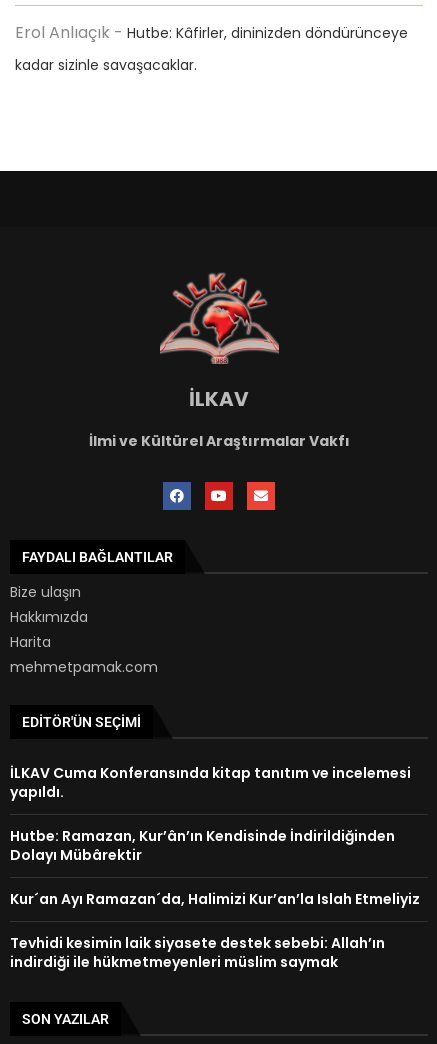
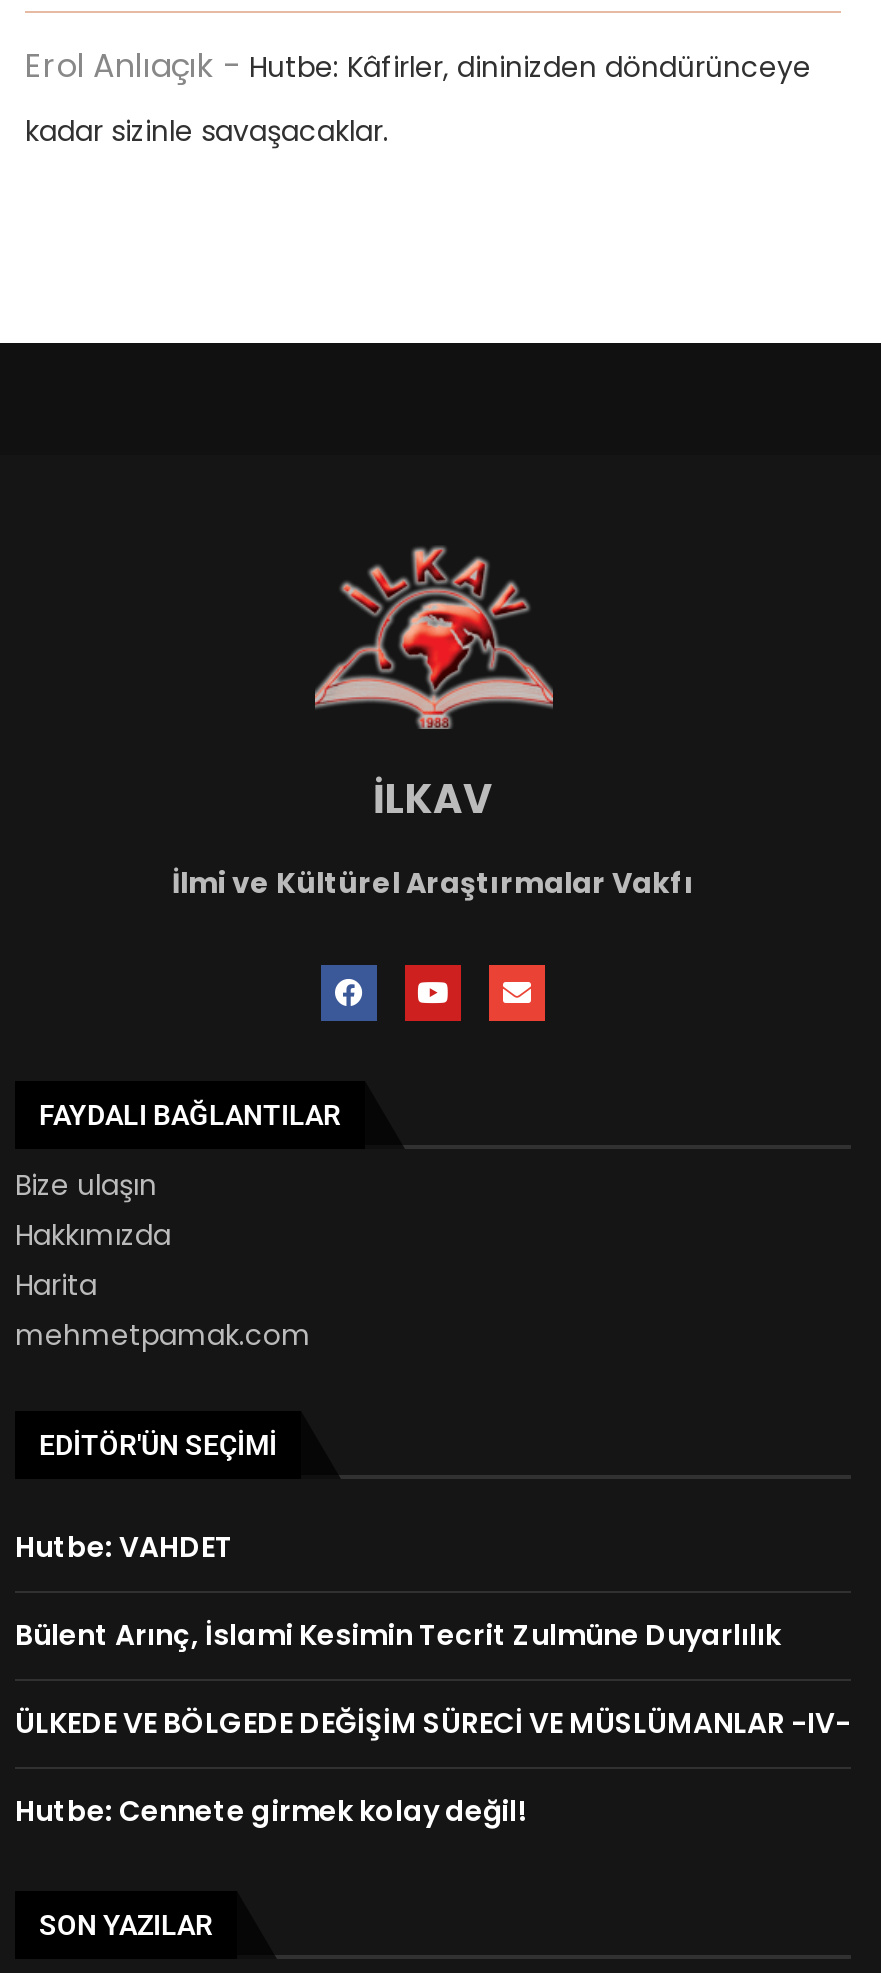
[10,763,411,802] İLKAV Cuma Konferansında kitap tanıtım ve incelemesi | yapıldı. -> [15,1528,233,1568] Hutbe: VAHDET
[10,826,395,865] Hutbe: Ramazan, Kur’ân’ın Kendisinde İndirildiğinden | Dolayı Mübârektir -> [15,1616,781,1656] Bülent Arınç, İslami Kesimin Tecrit Zulmüne Duyarlılık
[10,889,420,909] Kur´an Ayı Ramazan´da, Halimizi Kur’an’la Islah Etmeliyiz -> [15,1704,851,1744] ÜLKEDE VE BÖLGEDE DEĞİŞİM SÜRECİ VE MÜSLÜMANLAR -IV-
[10,933,385,972] Tevhidi kesimin laik siyasete destek sebebi: Allah’ın | indirdiği ile hükmetmeyenleri müslim saymak -> [15,1792,525,1832] Hutbe: Cennete girmek kolay değil!

